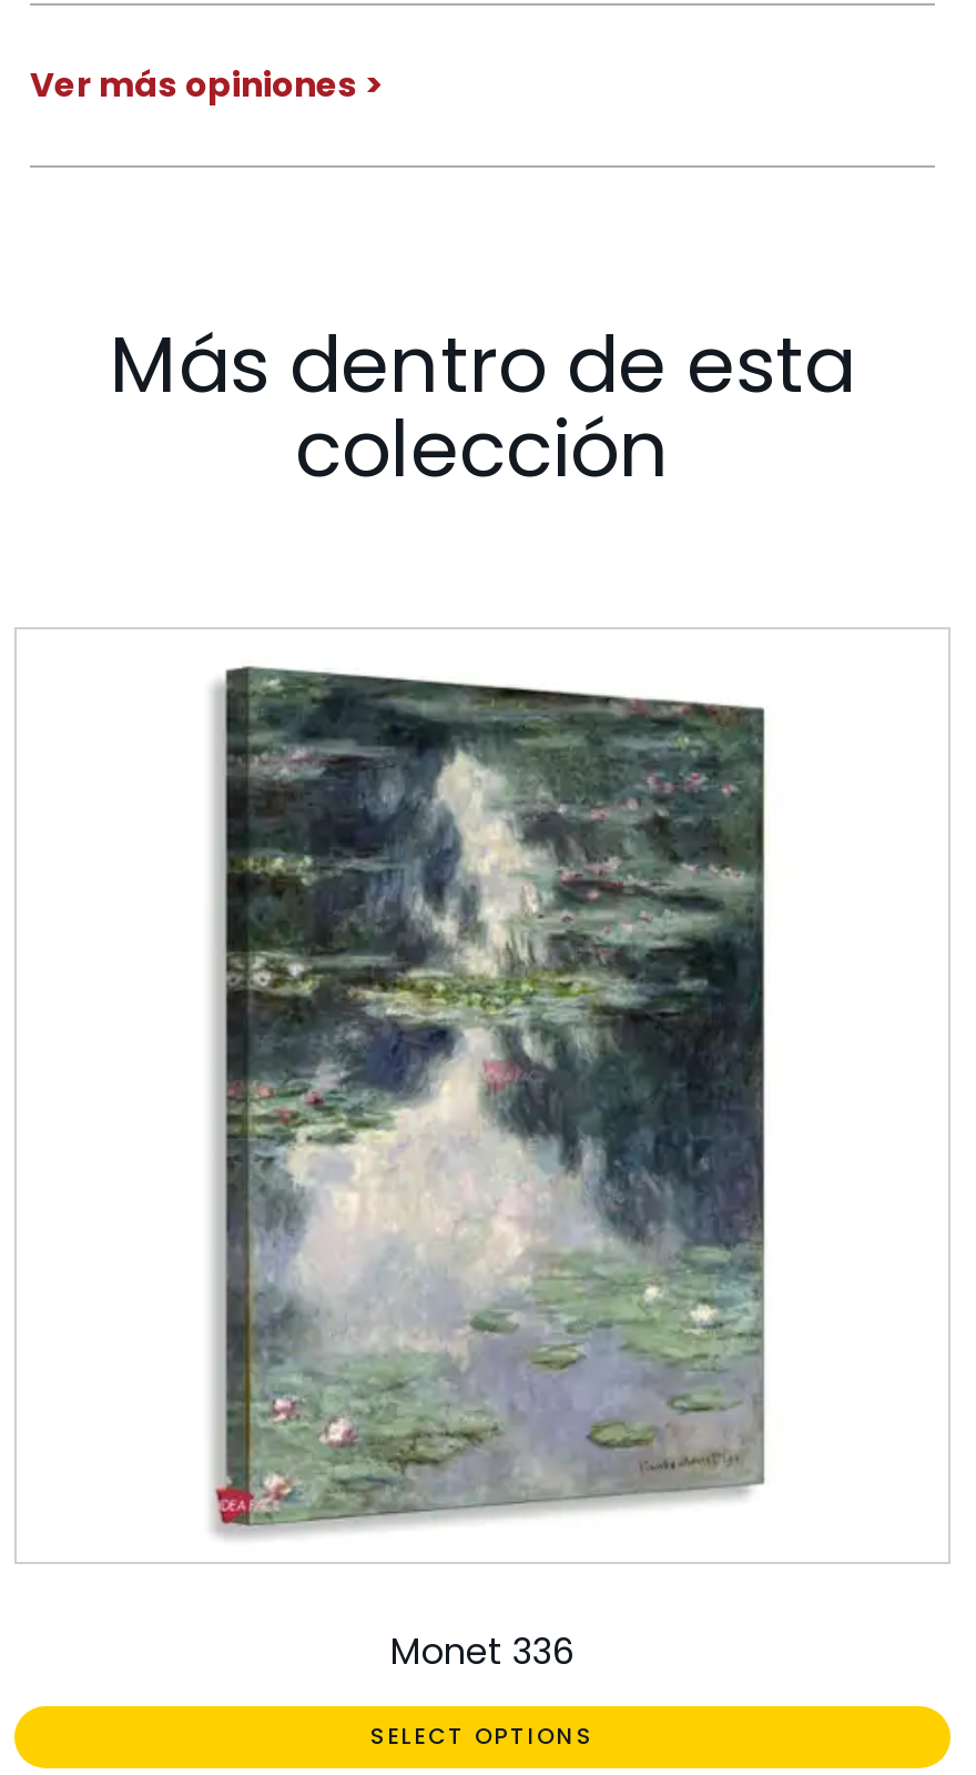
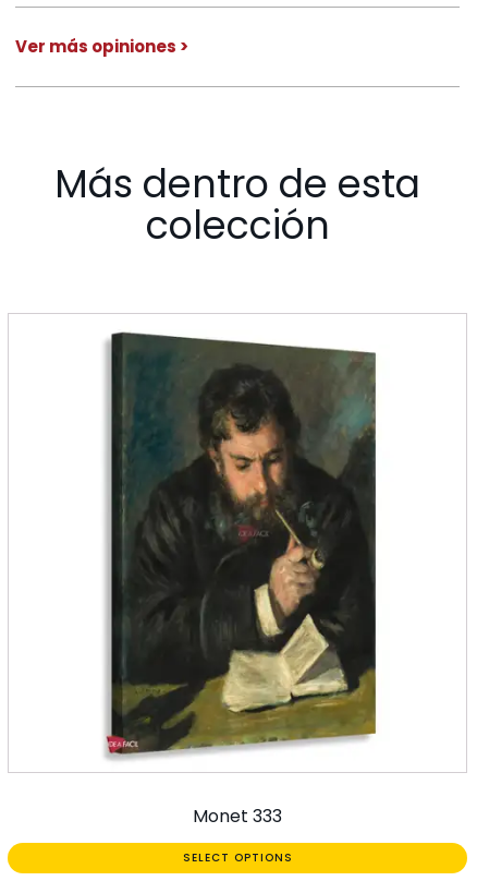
[227,667,766,1522] [image] -> [111,334,377,753] [image]
[390,1625,575,1676] Monet 336 -> [193,803,282,828] Monet 333

